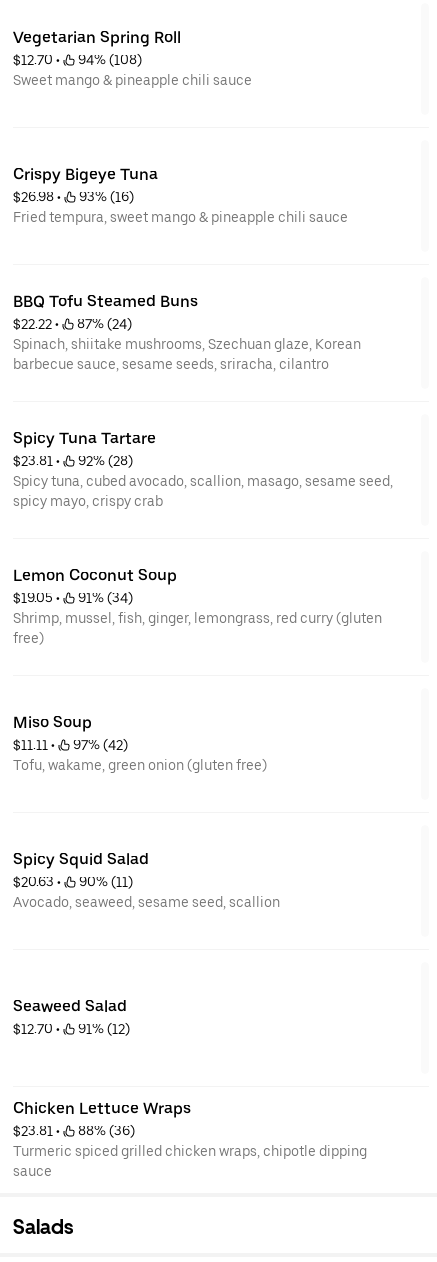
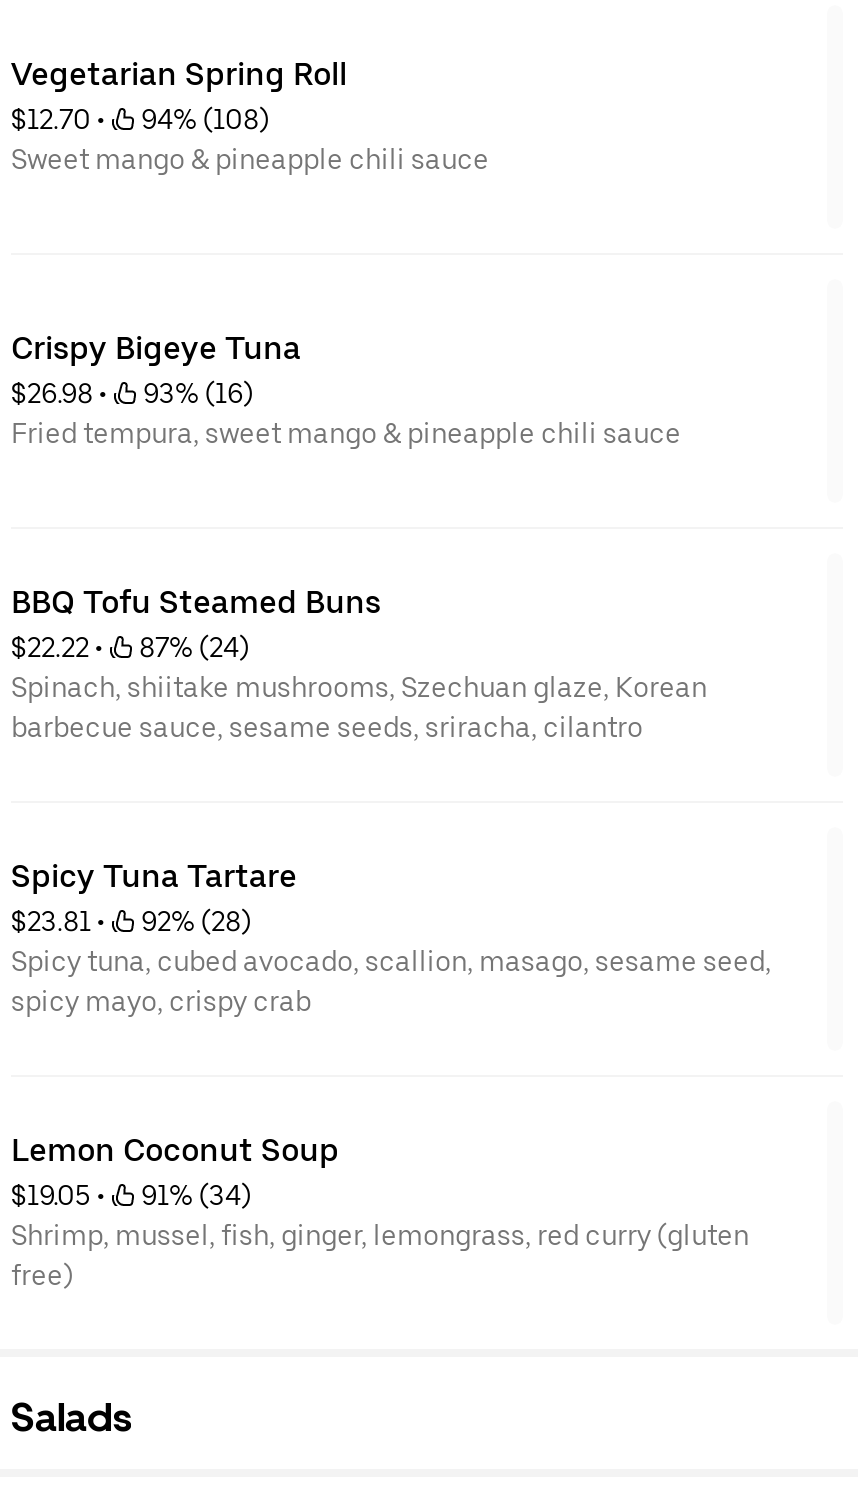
[13,713,267,773] Miso Soup | $11.11 • | 97% (42) | Tofu, wakame, green onion (gluten free) -> none
[13,850,280,910] Spicy Squid Salad | $20.63 • | 90% (11) | Avocado, seaweed, sesame seed, scallion -> none
[13,997,130,1037] Seaweed Salad | $12.70 • | 91% (12) -> none
[13,1099,367,1179] Chicken Lettuce Wraps | $23.81 • | 88% (36) | Turmeric spiced grilled chicken wraps, chipotle dipping | sauce -> none

